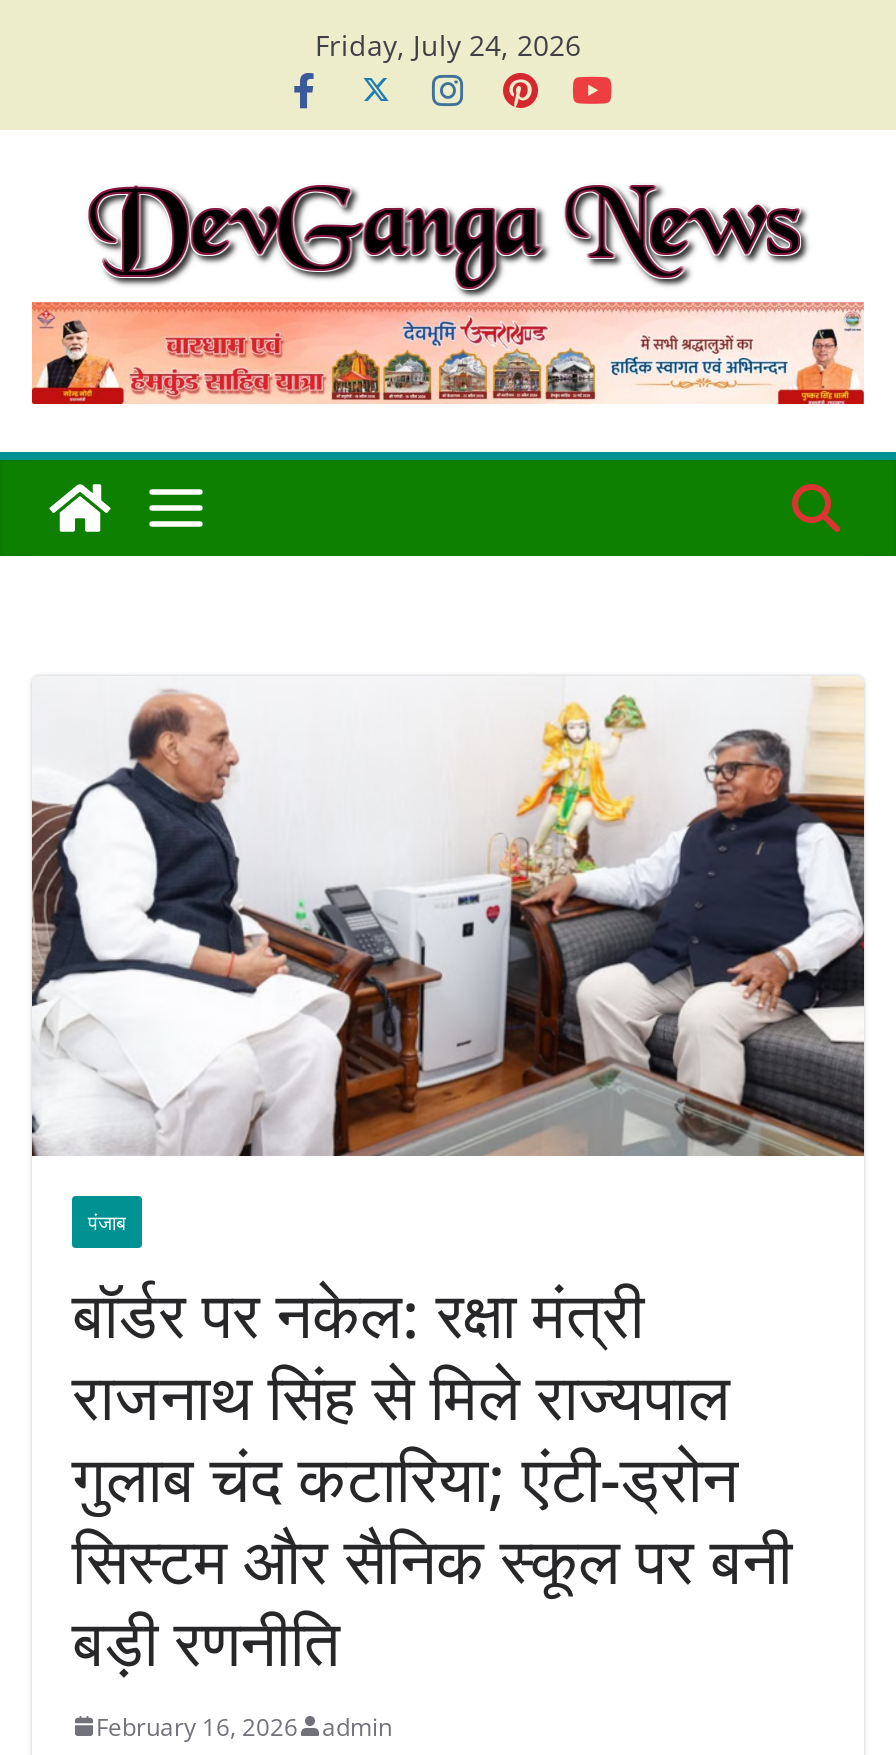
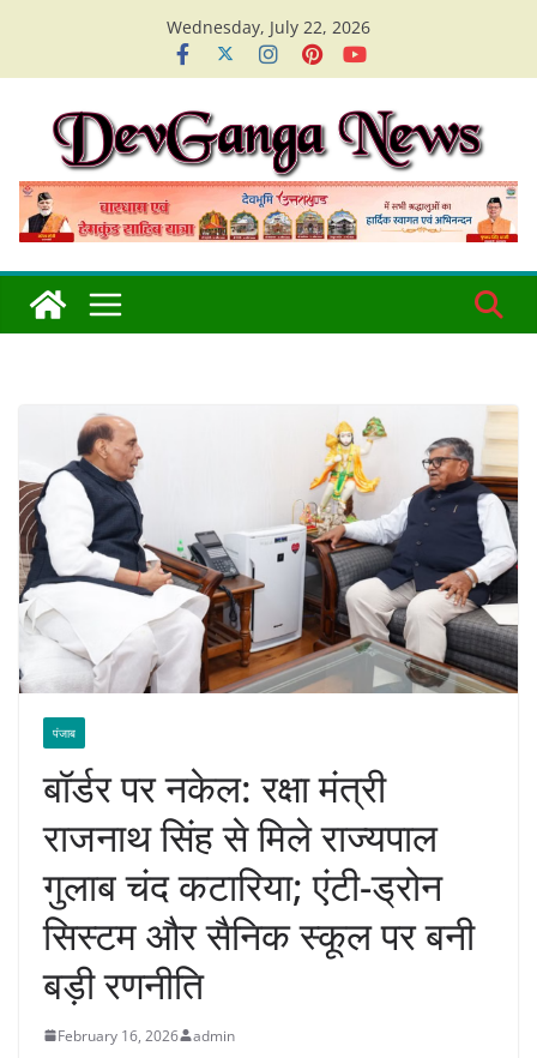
[315,26,581,64] Friday, July 24, 2026 -> [167,16,370,38] Wednesday, July 22, 2026

